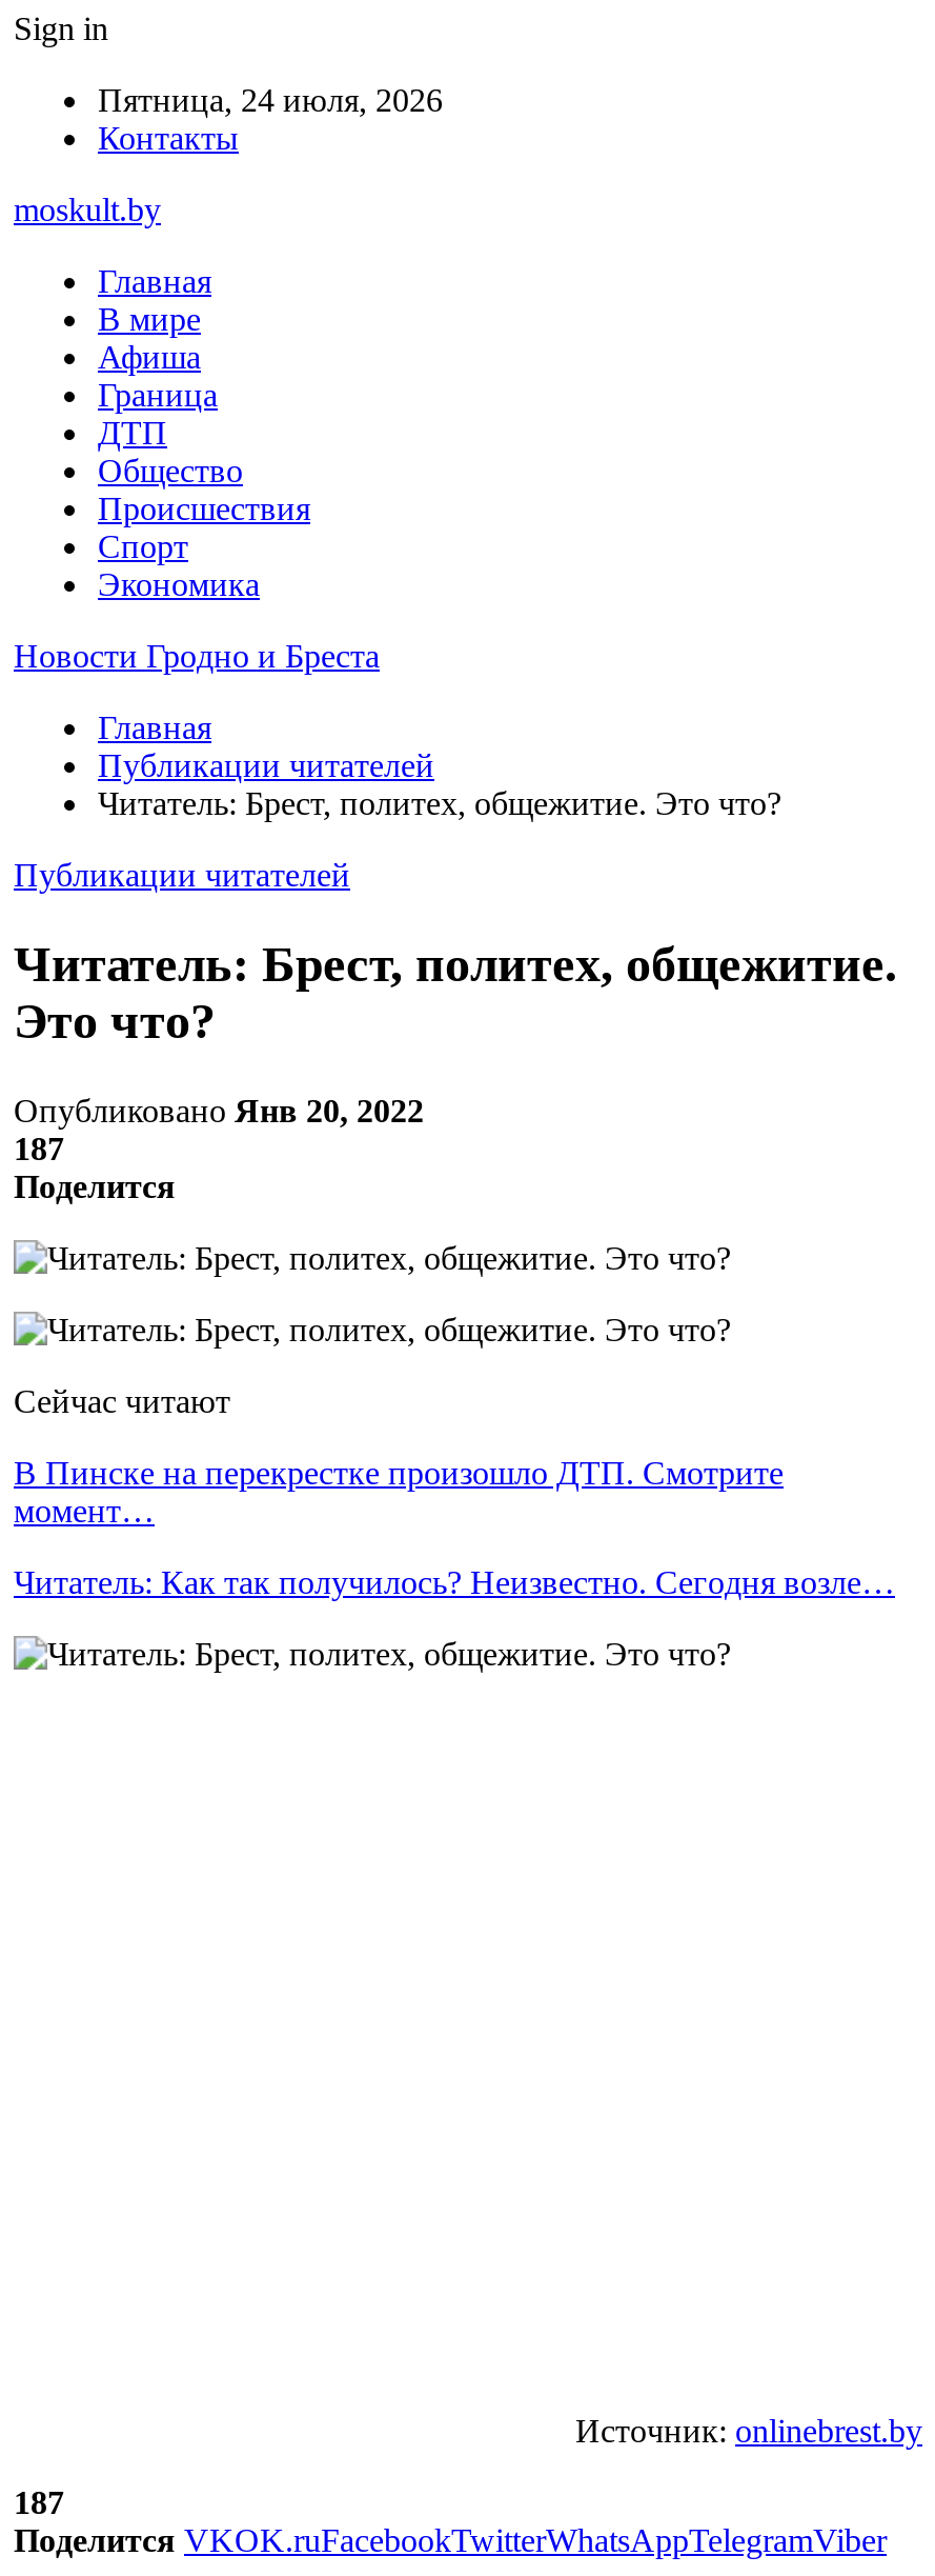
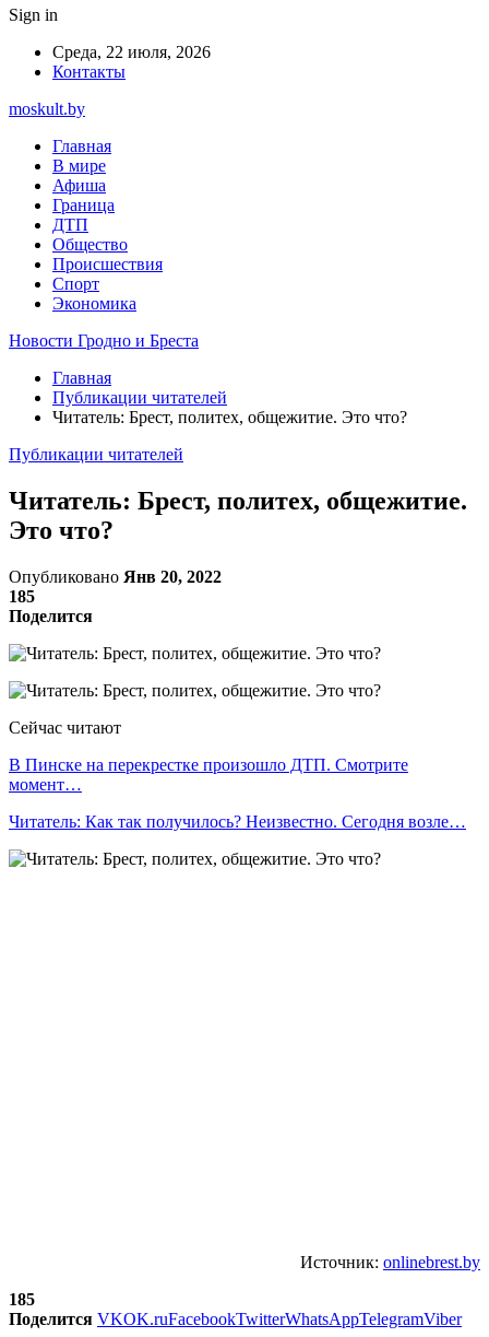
[98,82,443,118] Пятница, 24 июля, 2026 -> [52,43,211,61] Среда, 22 июля, 2026
[14,1130,64,1166] 187 -> [9,587,35,605] 185
[14,2484,64,2520] 187 -> [9,1290,35,1308] 185

